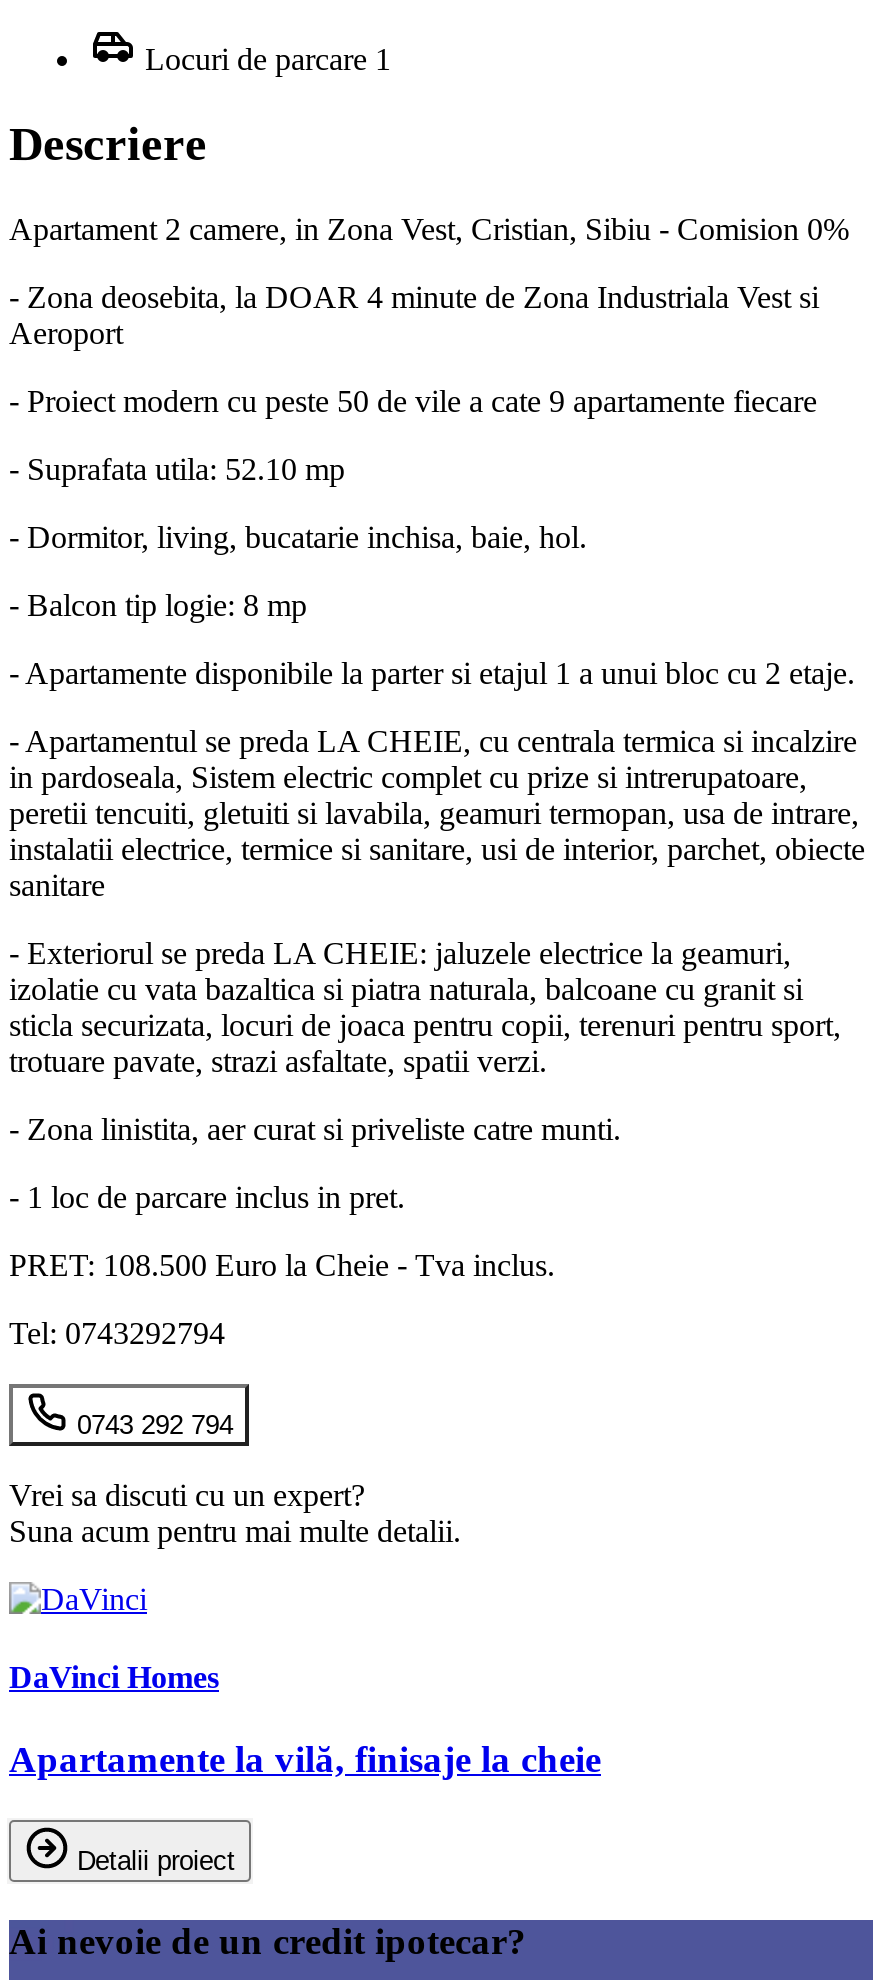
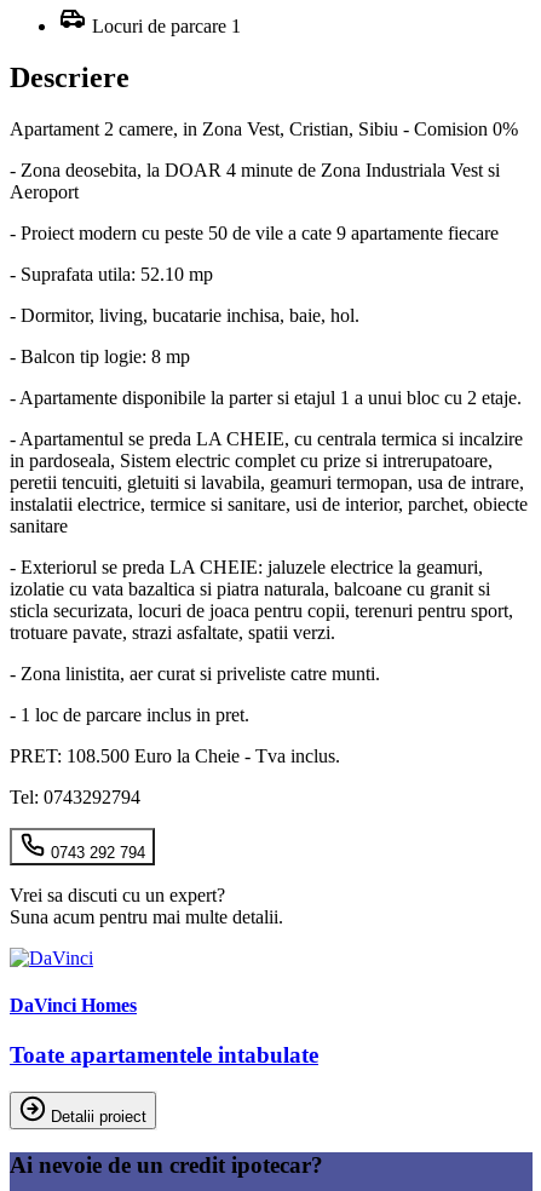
[9,1738,601,1780] Apartamente la vilă, finisaje la cheie -> [10,1042,318,1068] Toate apartamentele intabulate

